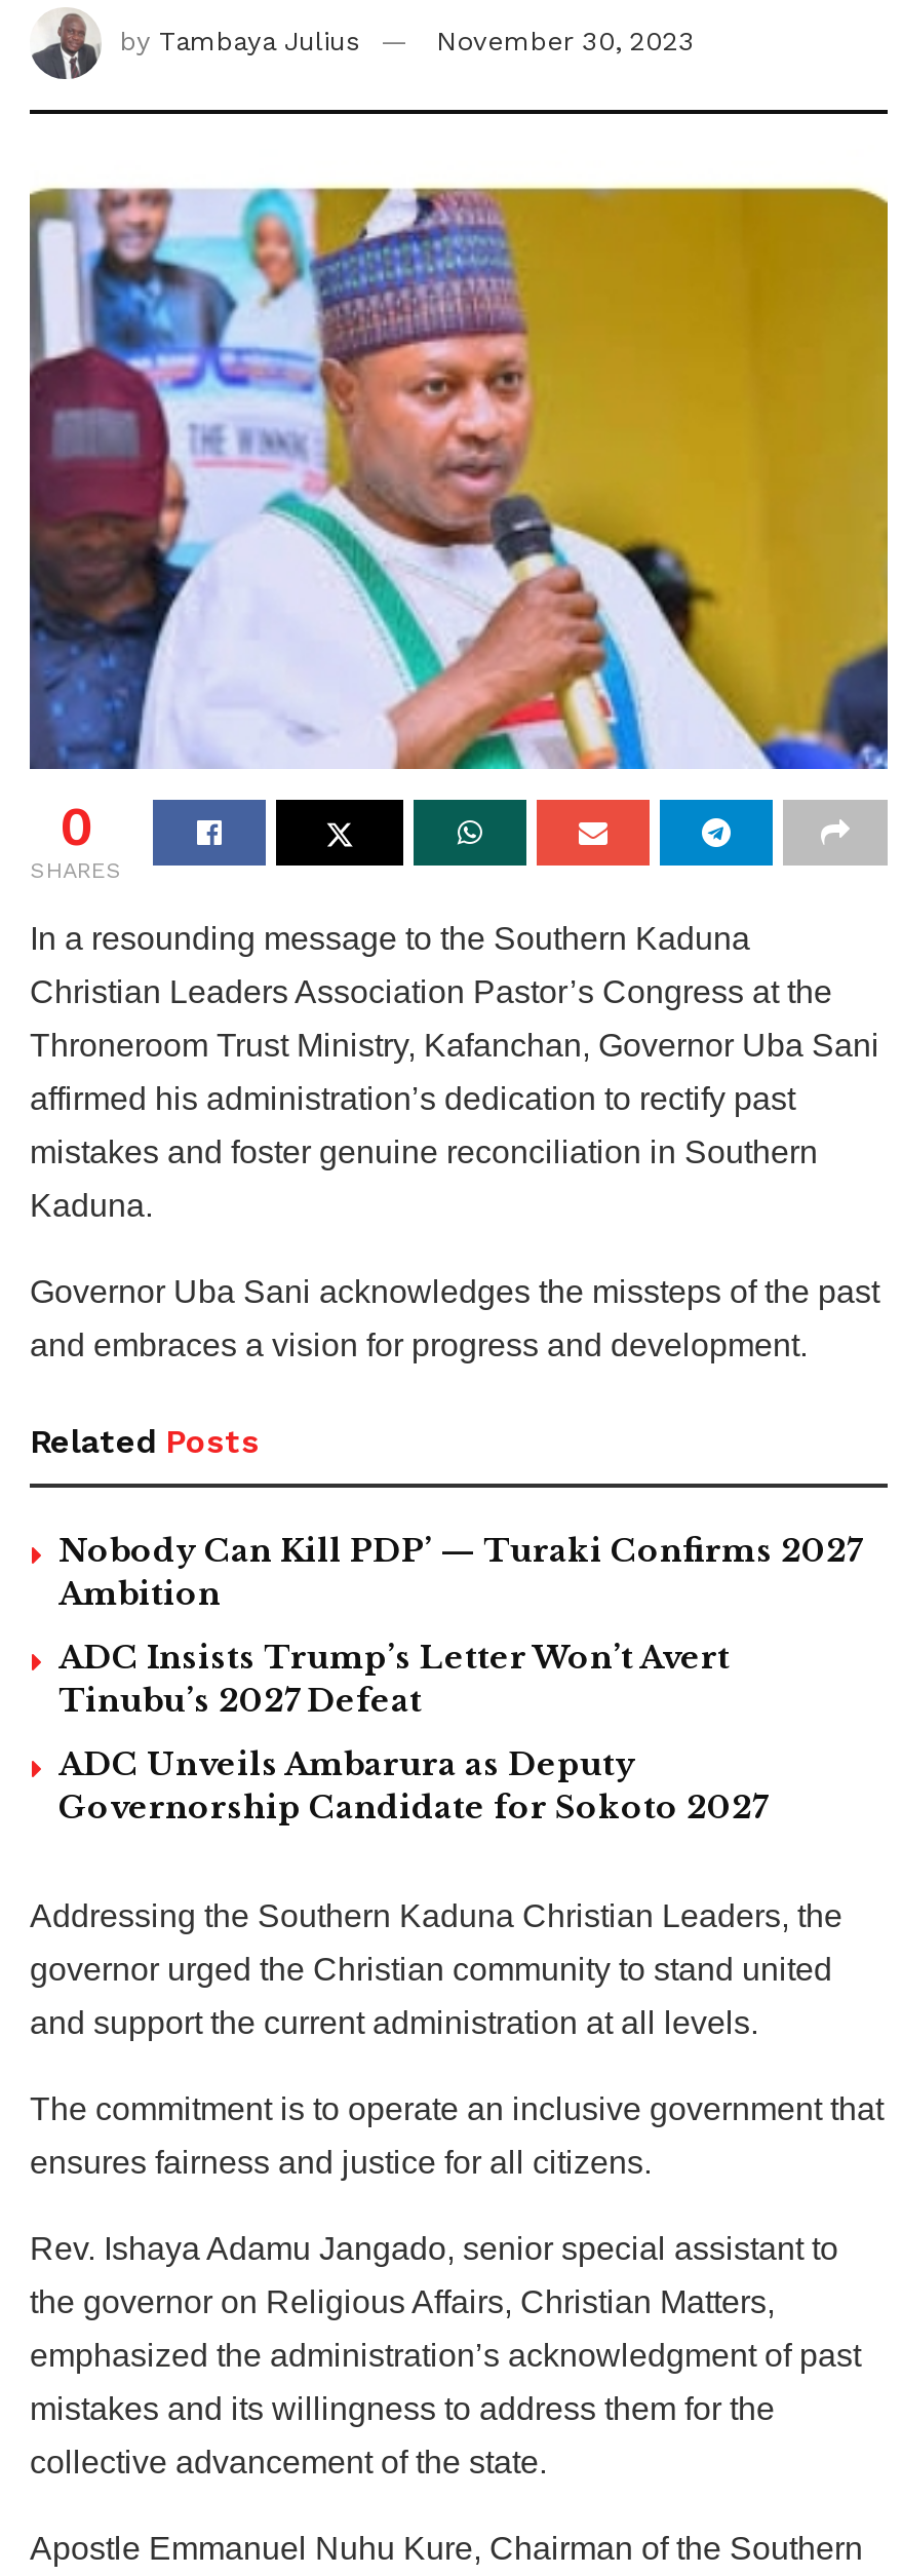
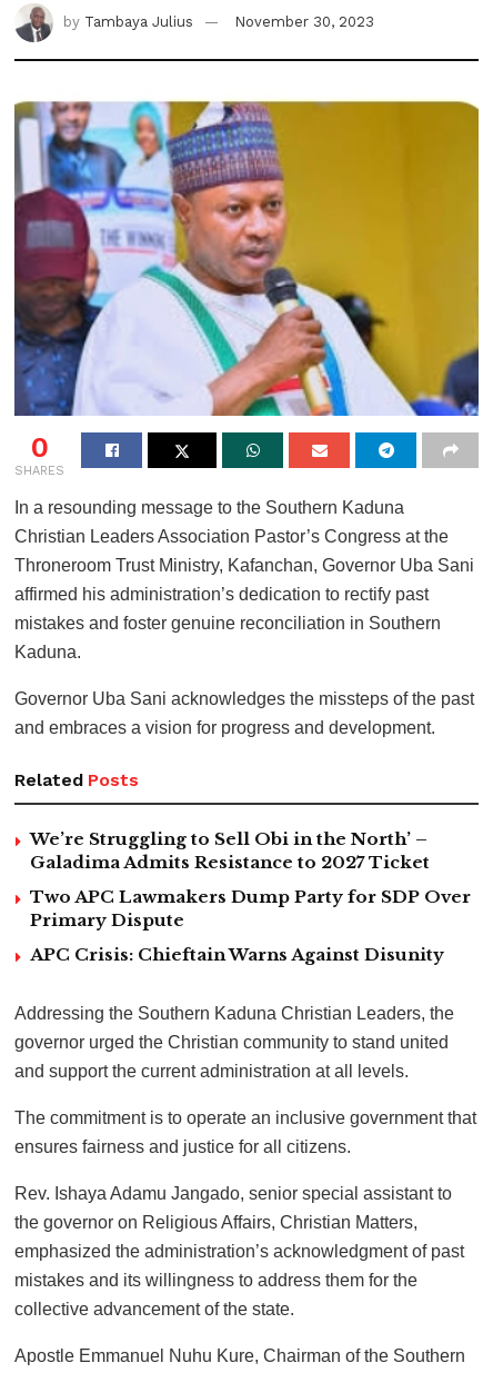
[58,1531,861,1614] Nobody Can Kill PDP’ — Turaki Confirms 2027 | Ambition -> [30,829,430,873] We’re Struggling to Sell Obi in the North’ – | Galadima Admits Resistance to 2027 Ticket
[58,1638,730,1720] ADC Insists Trump’s Letter Won’t Avert | Tinubu’s 2027 Defeat -> [30,886,471,931] Two APC Lawmakers Dump Party for SDP Over | Primary Dispute
[58,1745,767,1827] ADC Unveils Ambarura as Deputy | Governorship Candidate for Sokoto 2027 -> [30,944,444,965] APC Crisis: Chieftain Warns Against Disunity

